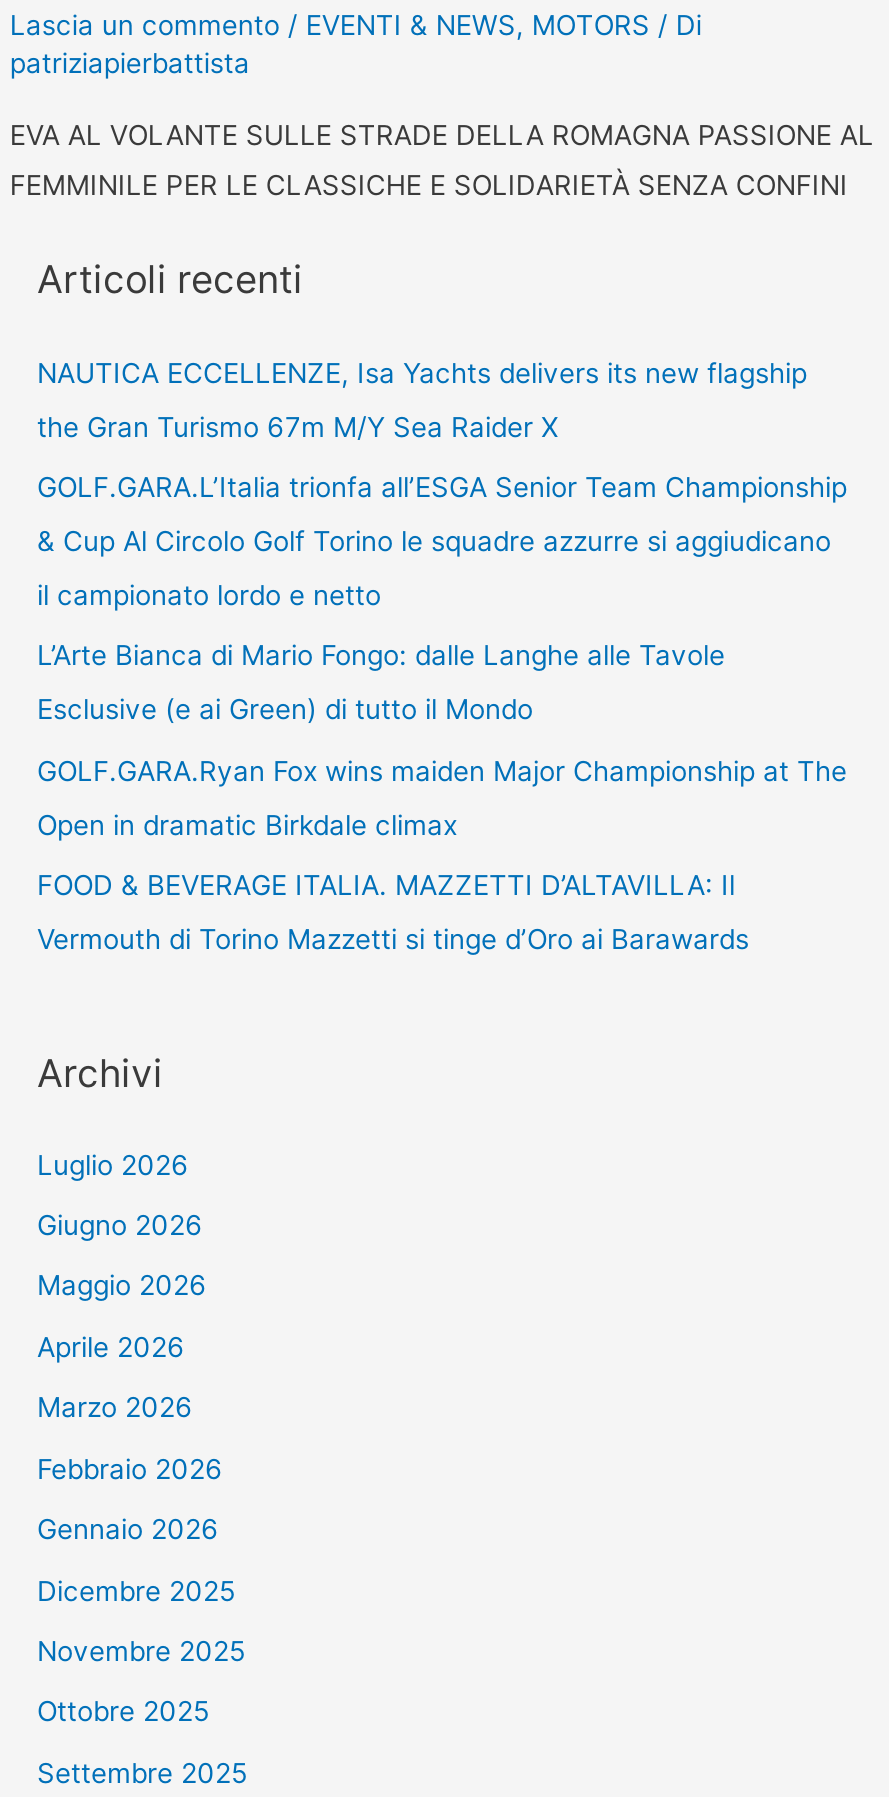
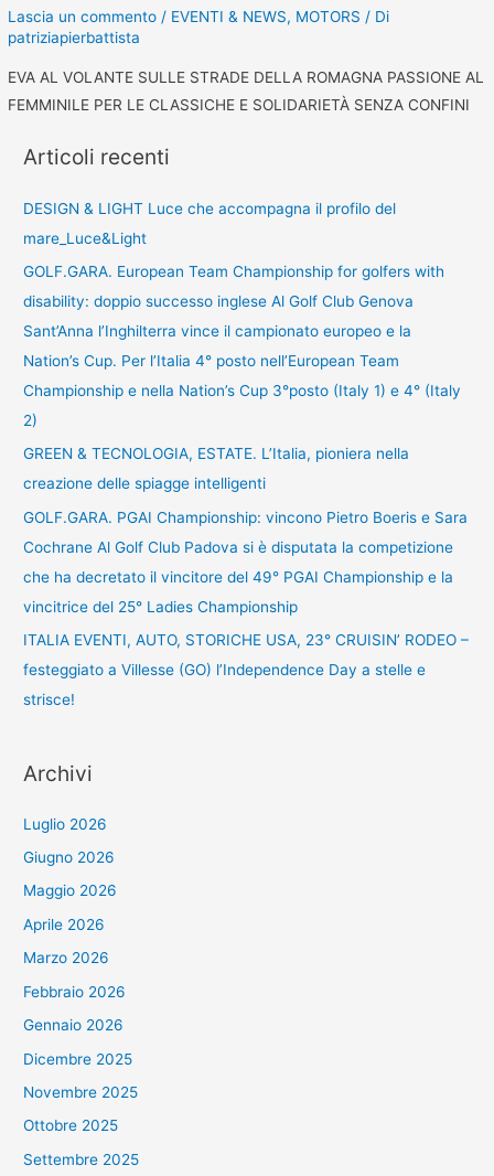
[37,356,847,955] NAUTICA ECCELLENZE, Isa Yachts delivers its new flagship | the Gran Turismo 67m M/Y Sea Raider X | GOLF.GARA.L’Italia trionfa all’ESGA Senior Team Championship | & Cup Al Circolo Golf Torino le squadre azzurre si aggiudicano | il campionato lordo e netto | L’Arte Bianca di Mario Fongo: dalle Langhe alle Tavole | Esclusive (e ai Green) di tutto il Mondo | GOLF.GARA.Ryan Fox wins maiden Major Championship at The | Open in dramatic Birkdale climax | FOOD & BEVERAGE ITALIA. MAZZETTI D’ALTAVILLA: Il | Vermouth di Torino Mazzetti si tinge d’Oro ai Barawards -> [23,199,469,708] DESIGN & LIGHT Luce che accompagna il profilo del | mare_Luce&Light | GOLF.GARA. European Team Championship for golfers with | disability: doppio successo inglese Al Golf Club Genova | Sant’Anna l’Inghilterra vince il campionato europeo e la | Nation’s Cup. Per l’Italia 4° posto nell’European Team | Championship e nella Nation’s Cup 3°posto (Italy 1) e 4° (Italy | 2) | GREEN & TECNOLOGIA, ESTATE. L’Italia, pioniera nella | creazione delle spiagge intelligenti | GOLF.GARA. PGAI Championship: vincono Pietro Boeris e Sara | Cochrane Al Golf Club Padova si è disputata la competizione | che ha decretato il vincitore del 49° PGAI Championship e la | vincitrice del 25° Ladies Championship | ITALIA EVENTI, AUTO, STORICHE USA, 23° CRUISIN’ RODEO – | festeggiato a Villesse (GO) l’Independence Day a stelle e | strisce!

